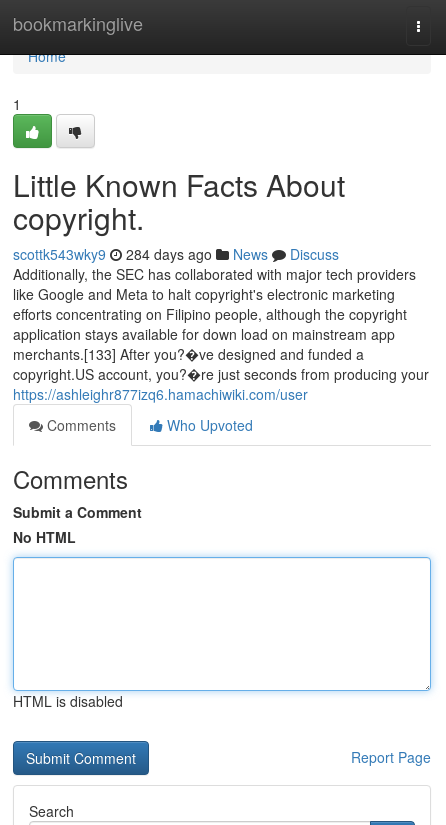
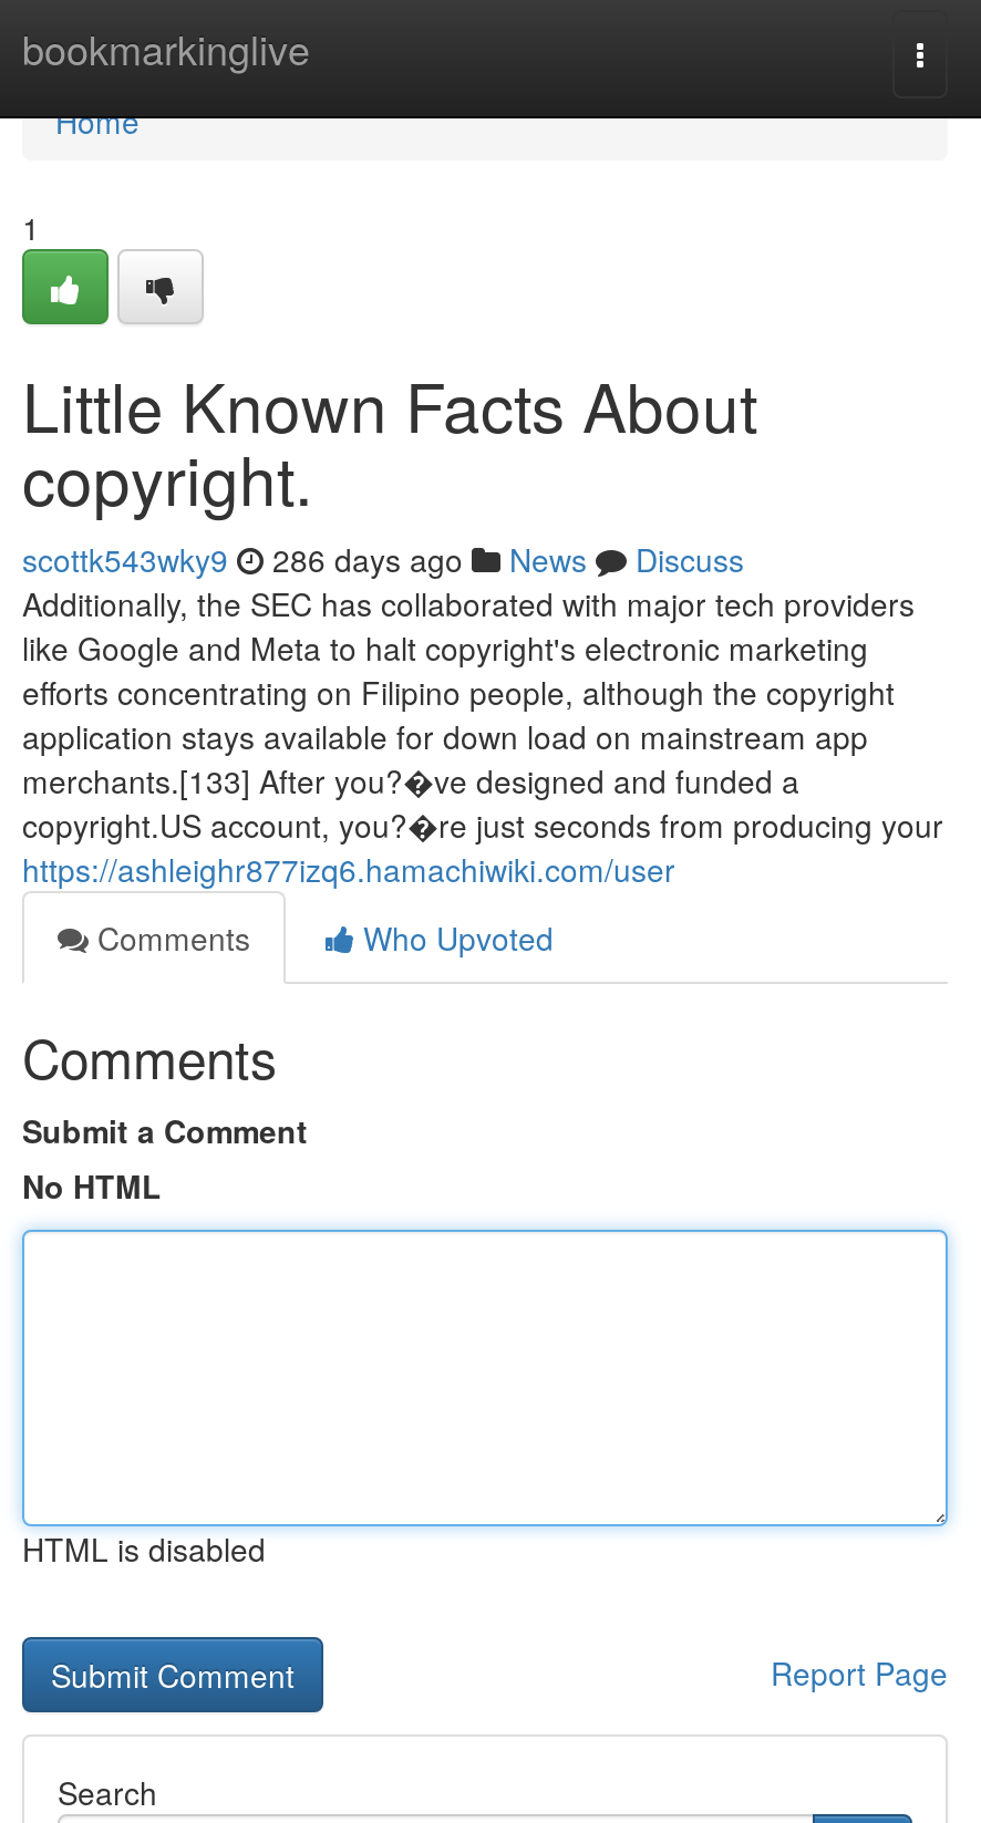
[13,244,339,264] scottk543wky9 284 days ago News Discuss -> [22,537,744,581] scottk543wky9 286 days ago News Discuss

